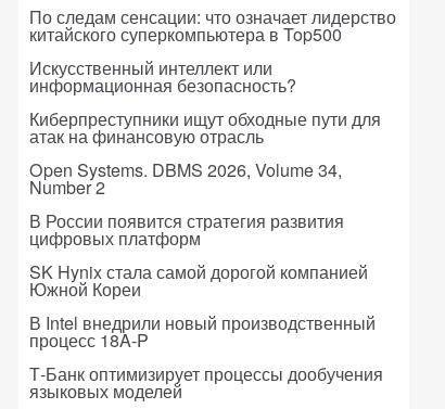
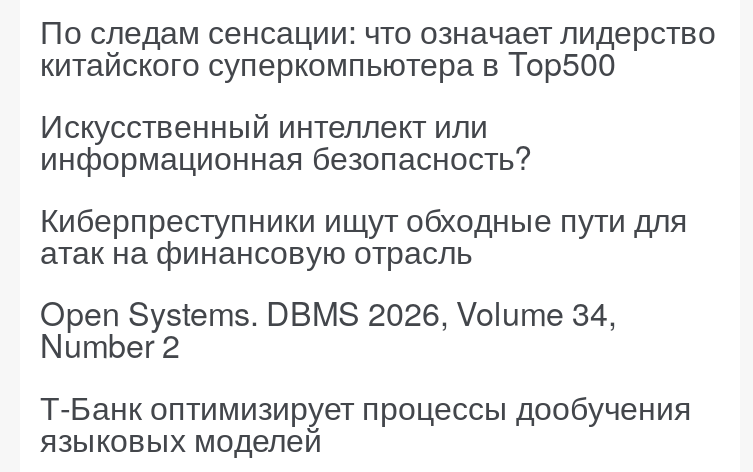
[29,208,376,353] В России появится стратегия развития | цифровых платформ | SK Hynix стала самой дорогой компанией | Южной Кореи | В Intel внедрили новый производственный | процесс 18A-P -> none

